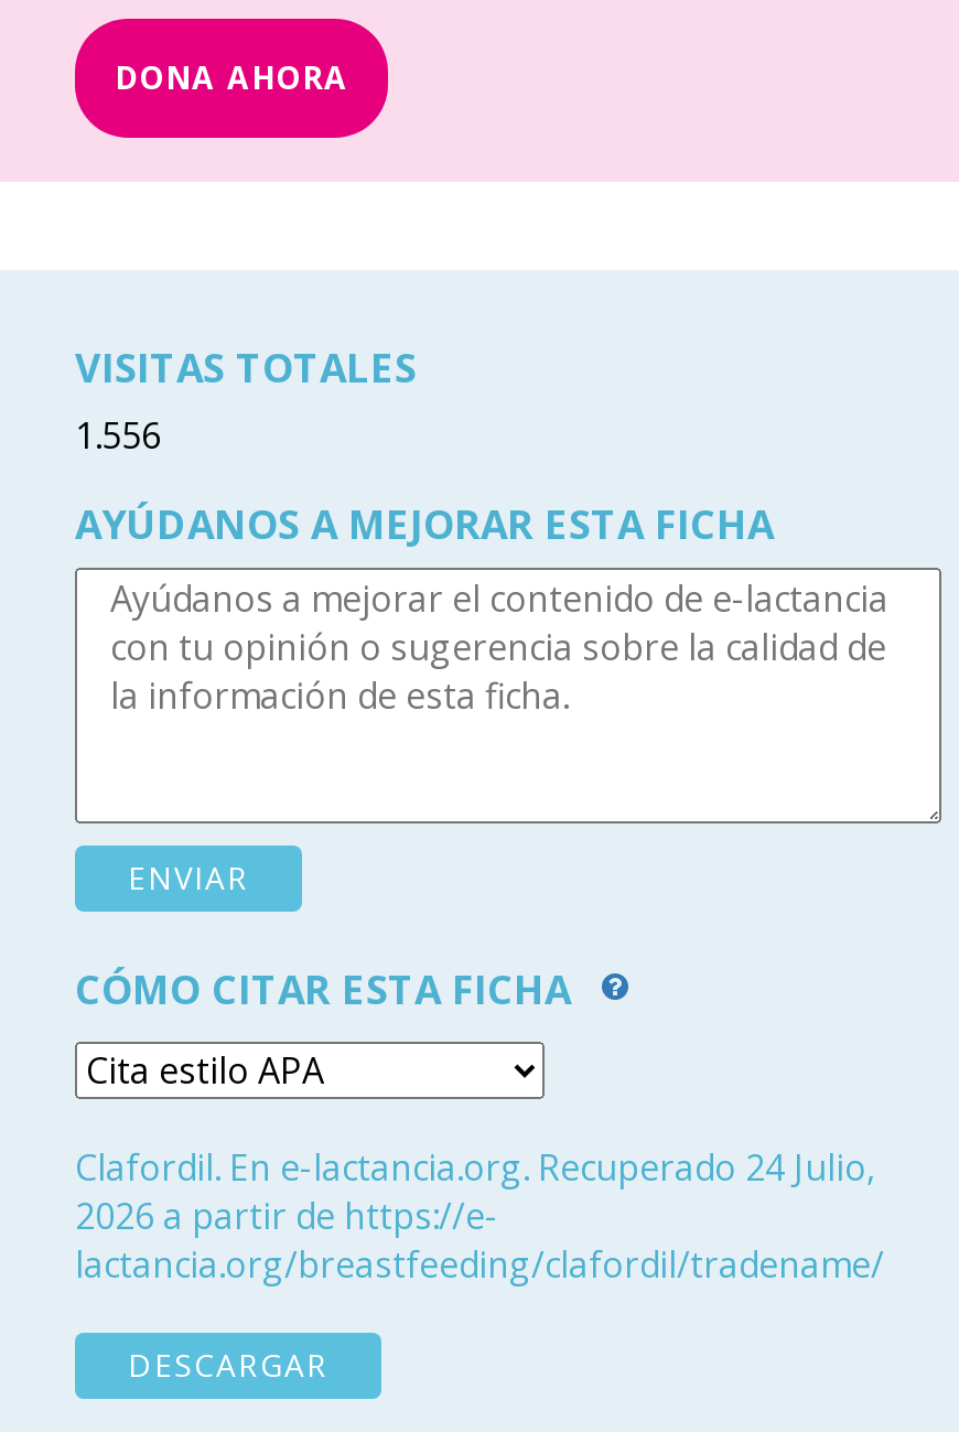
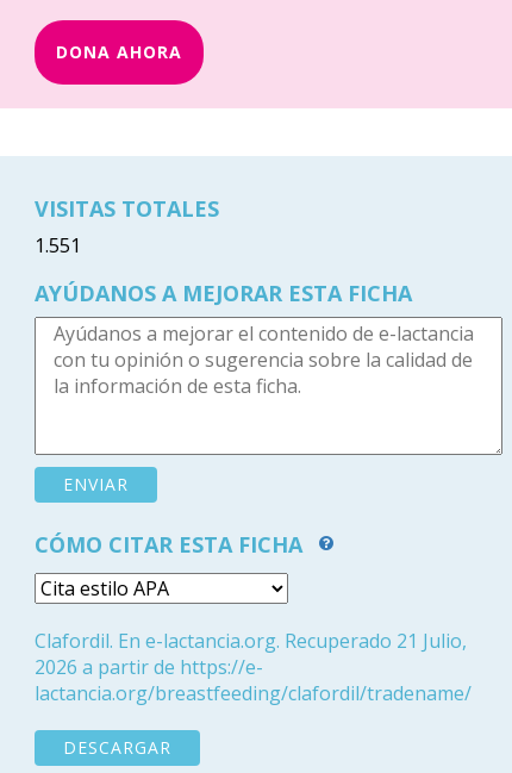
[75,411,161,460] 1.556 -> [35,232,81,258] 1.551
[75,1143,875,1192] Clafordil. En e-lactancia.org. Recuperado 24 Julio, -> [35,628,467,654] Clafordil. En e-lactancia.org. Recuperado 21 Julio,

